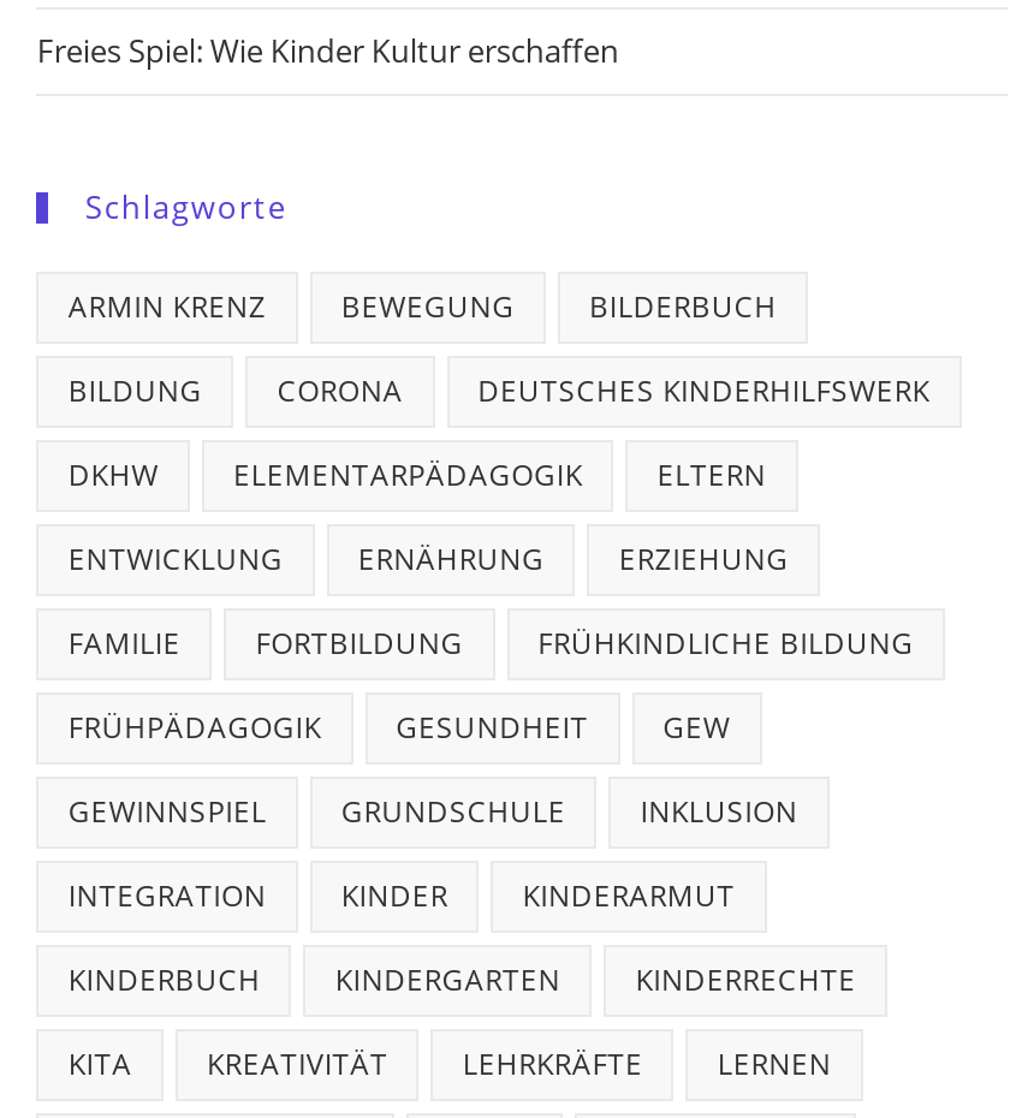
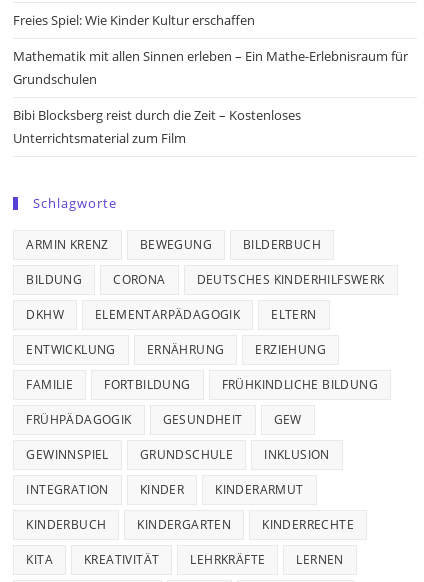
none -> [13,47,408,147] Mathematik mit allen Sinnen erleben – Ein Mathe-Erlebnisraum für | Grundschulen | Bibi Blocksberg reist durch die Zeit – Kostenloses | Unterrichtsmaterial zum Film

